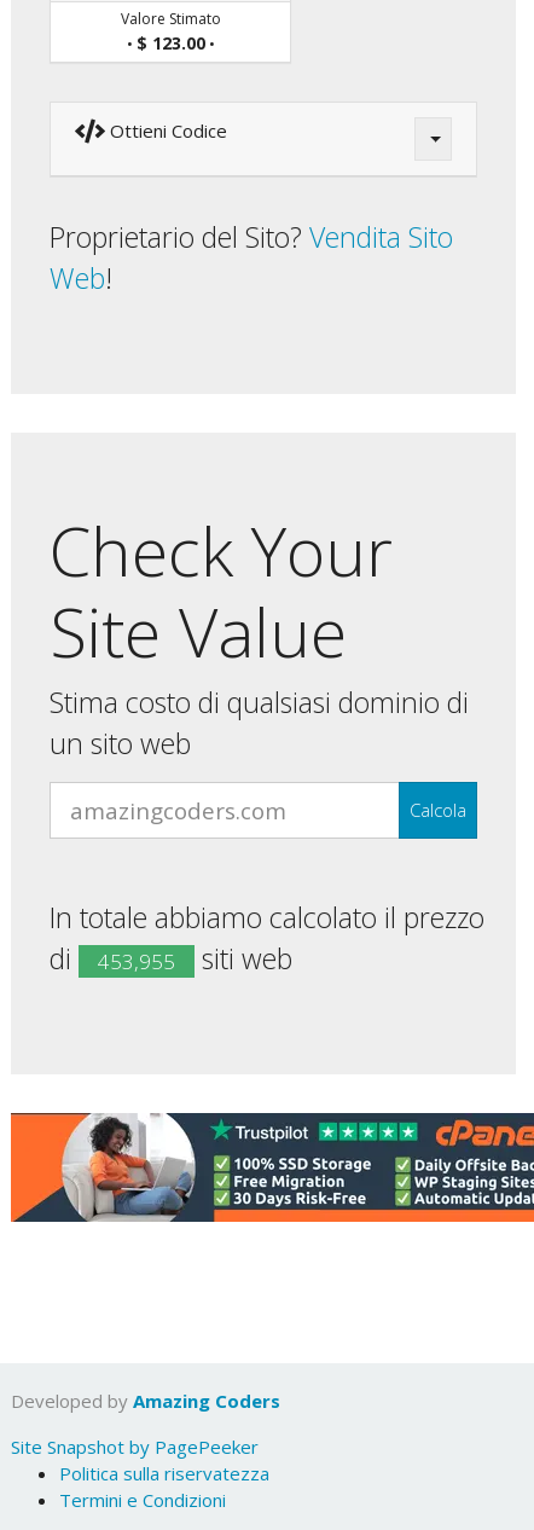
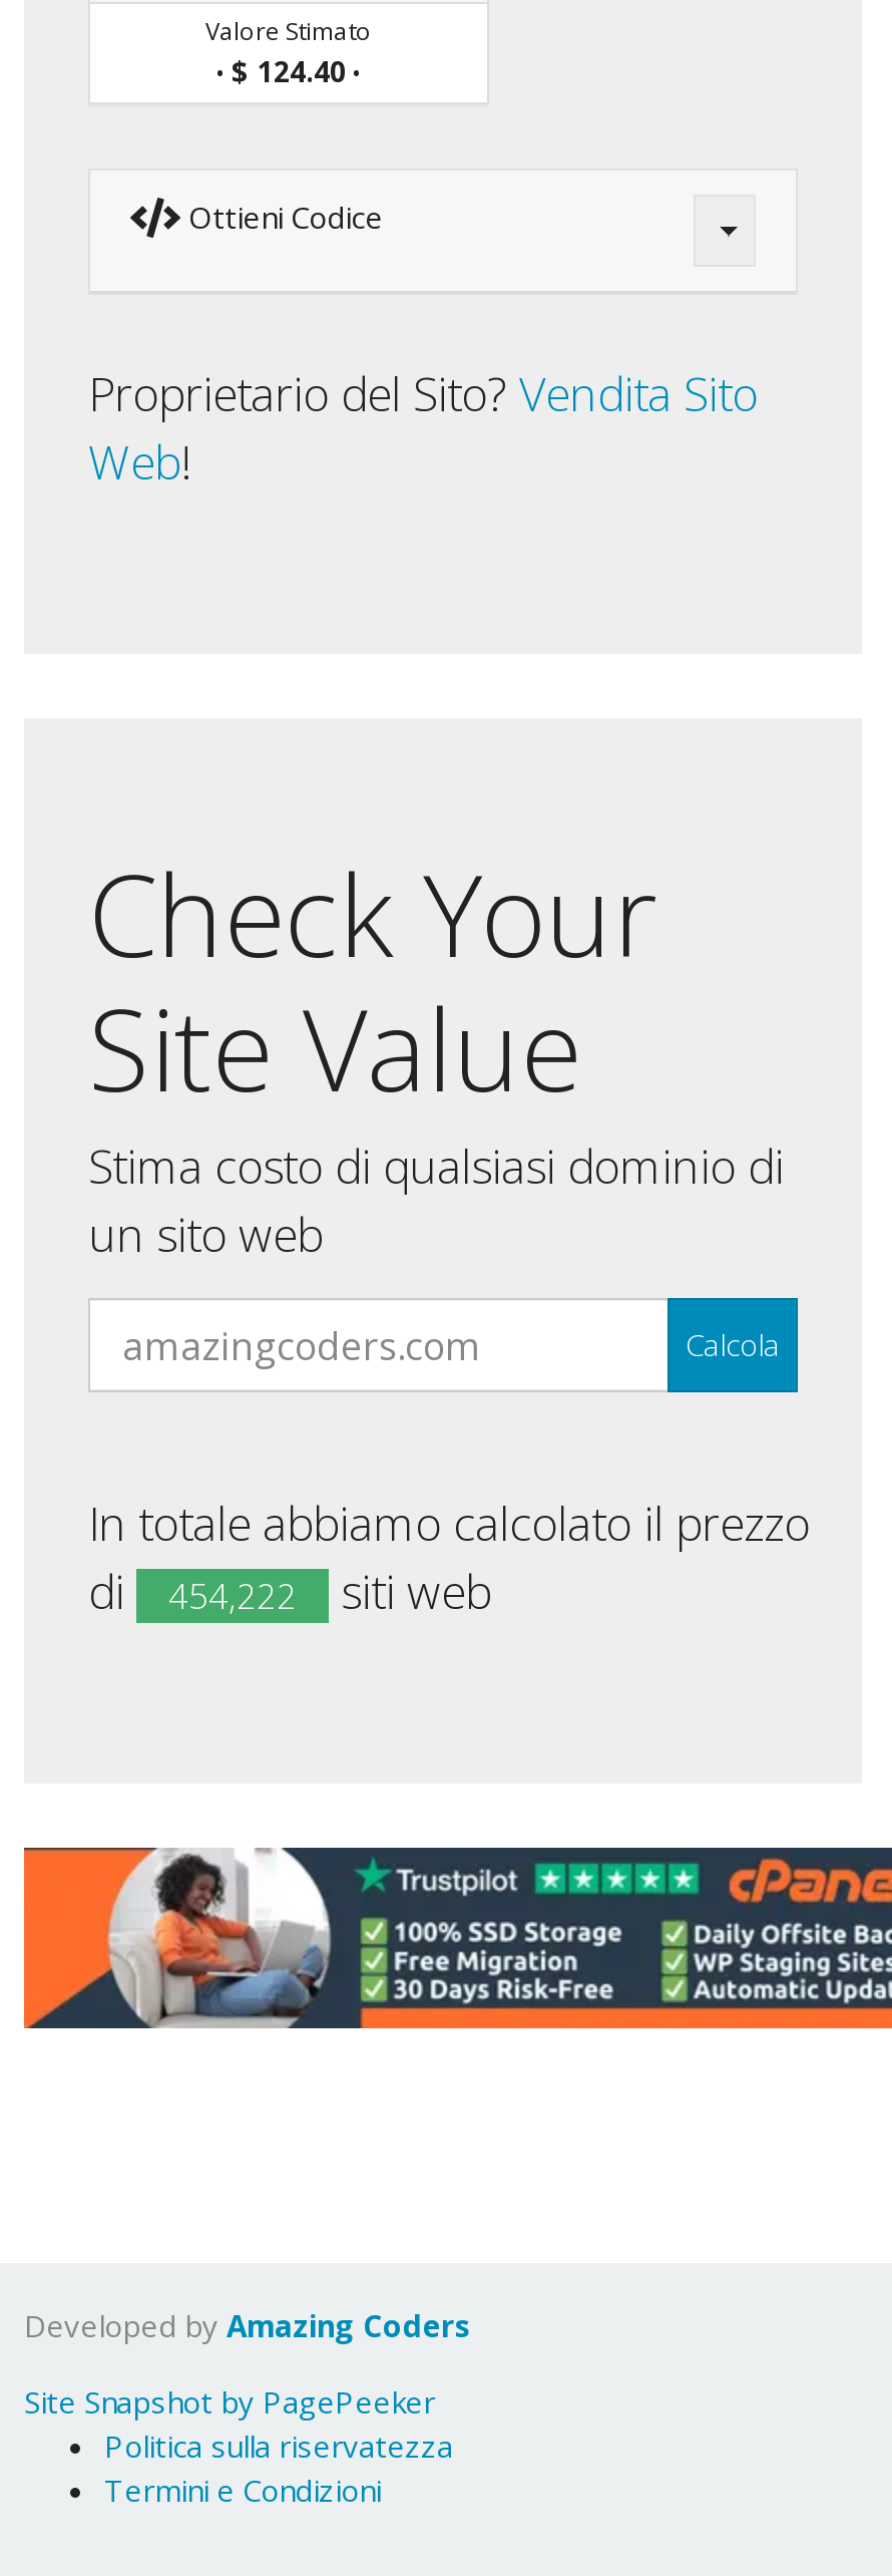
[126,32,214,55] • $ 123.00 • -> [215,53,362,91] • $ 124.40 •
[50,938,292,977] di 453,955 siti web -> [88,1558,491,1622] di 454,222 siti web

